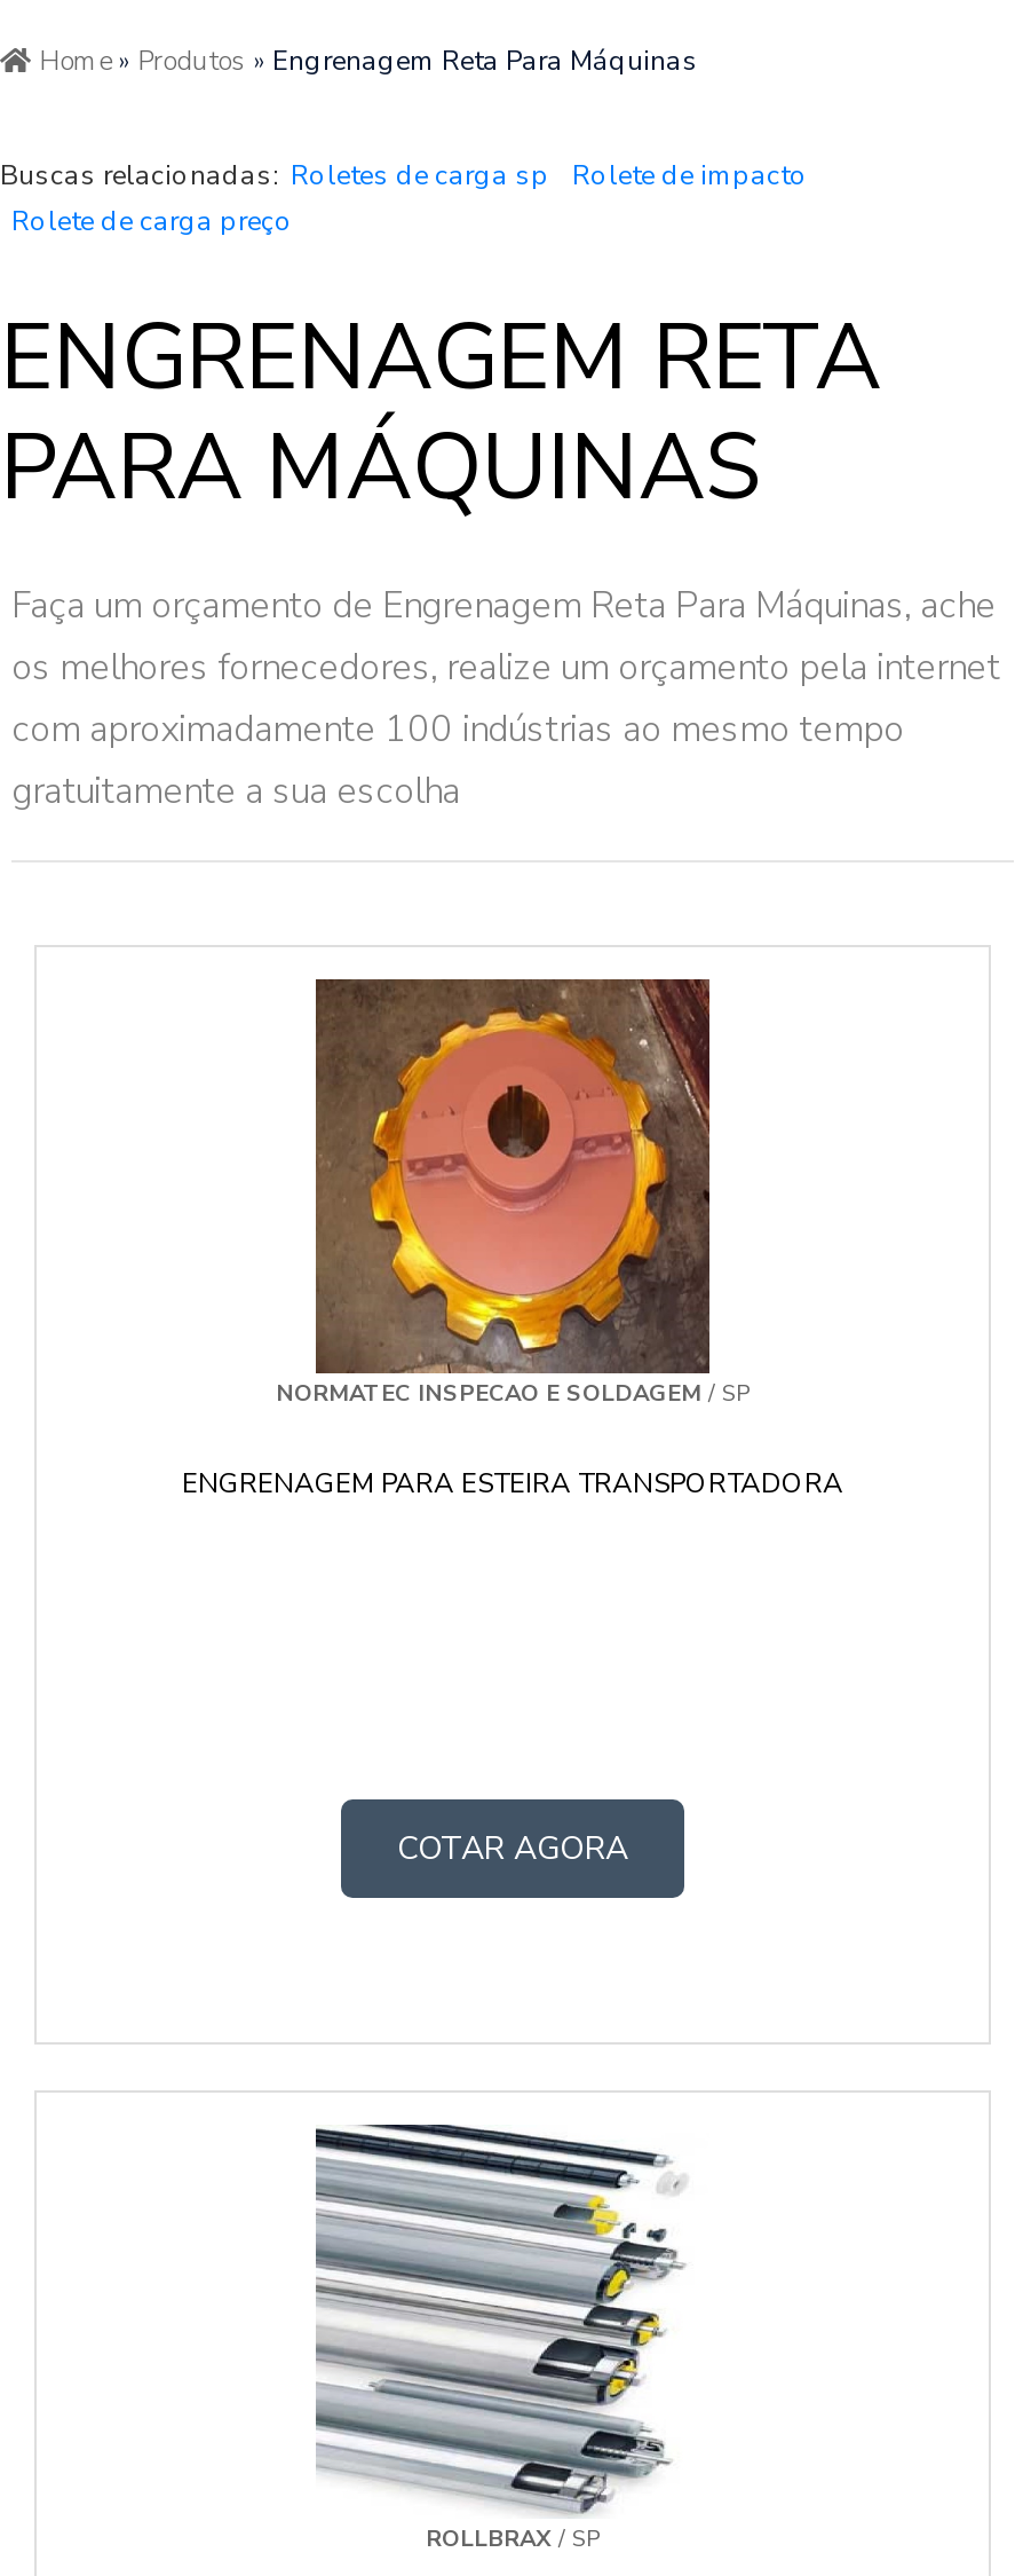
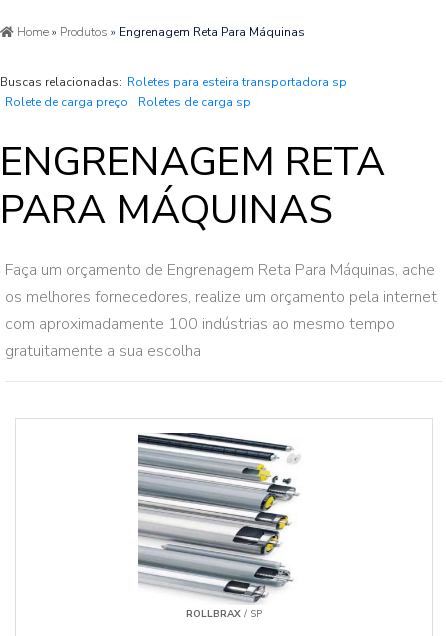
[0,158,808,194] Buscas relacionadas: Roletes de carga sp | Rolete de impacto -> [0,74,347,90] Buscas relacionadas: Roletes para esteira transportadora sp
none -> [138,94,251,110] Roletes de carga sp
[314,977,712,1286] [image] -> none
[182,1379,843,1502] NORMATEC INSPECAO E SOLDAGEM / SP | ENGRENAGEM PARA ESTEIRA TRANSPORTADORA -> none
[397,1828,628,1871] COTAR AGORA -> none

